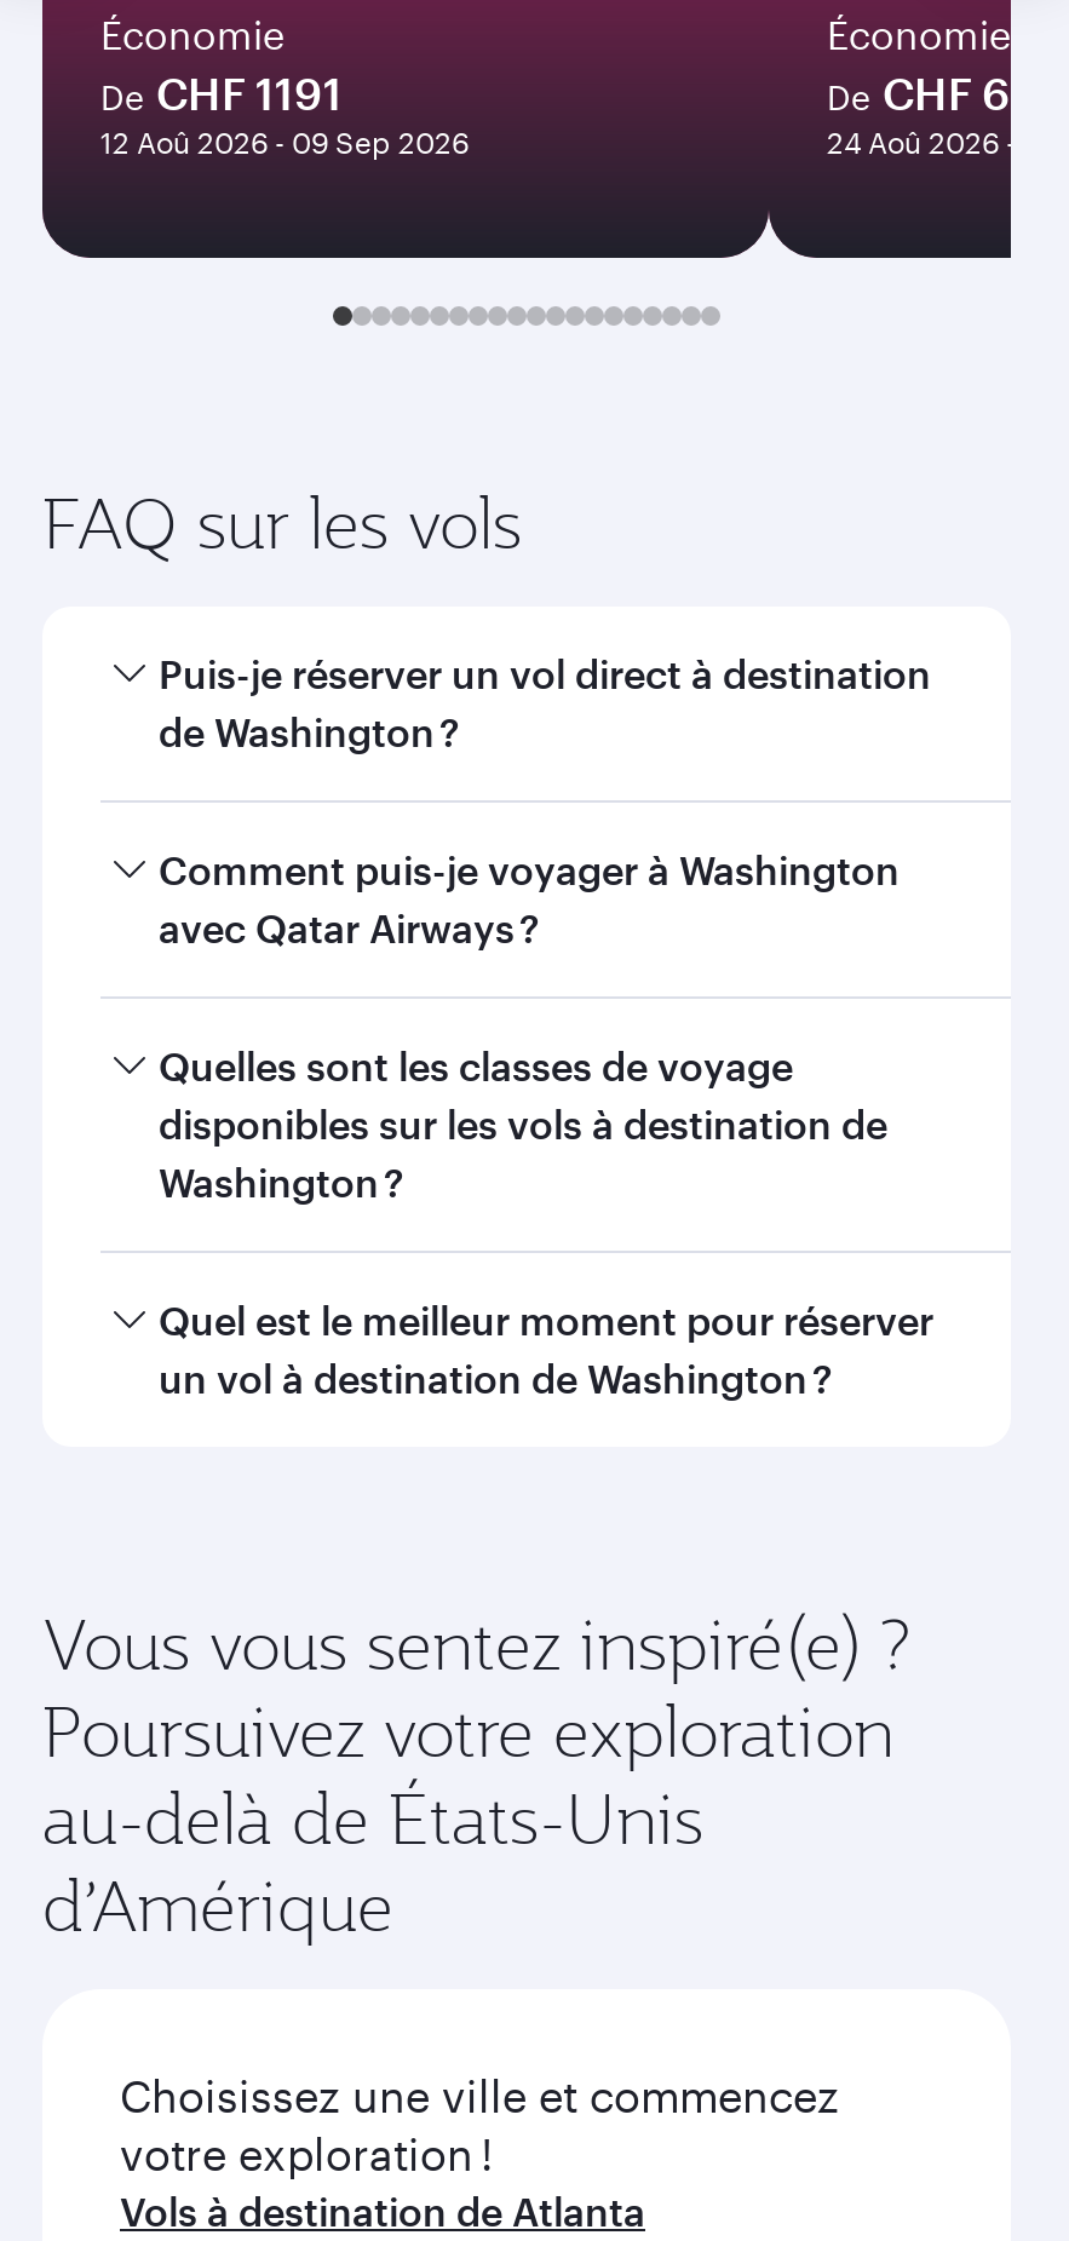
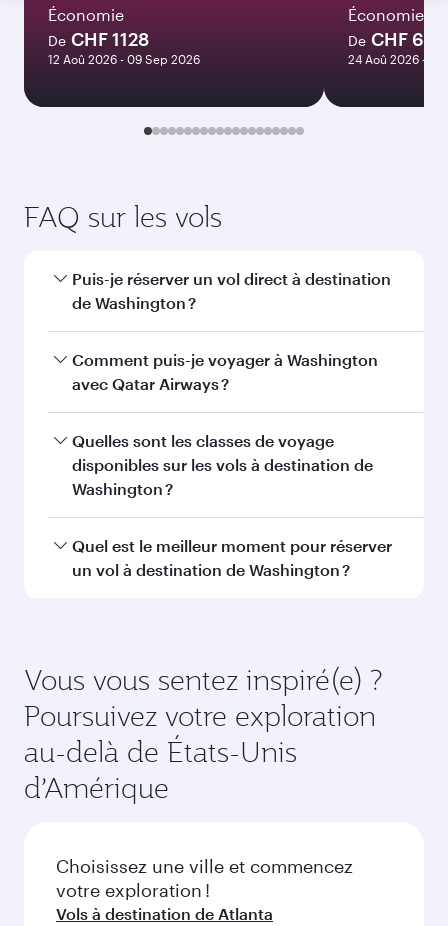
[100,67,343,120] De CHF 1191 -> [48,28,149,50] De CHF 1128

